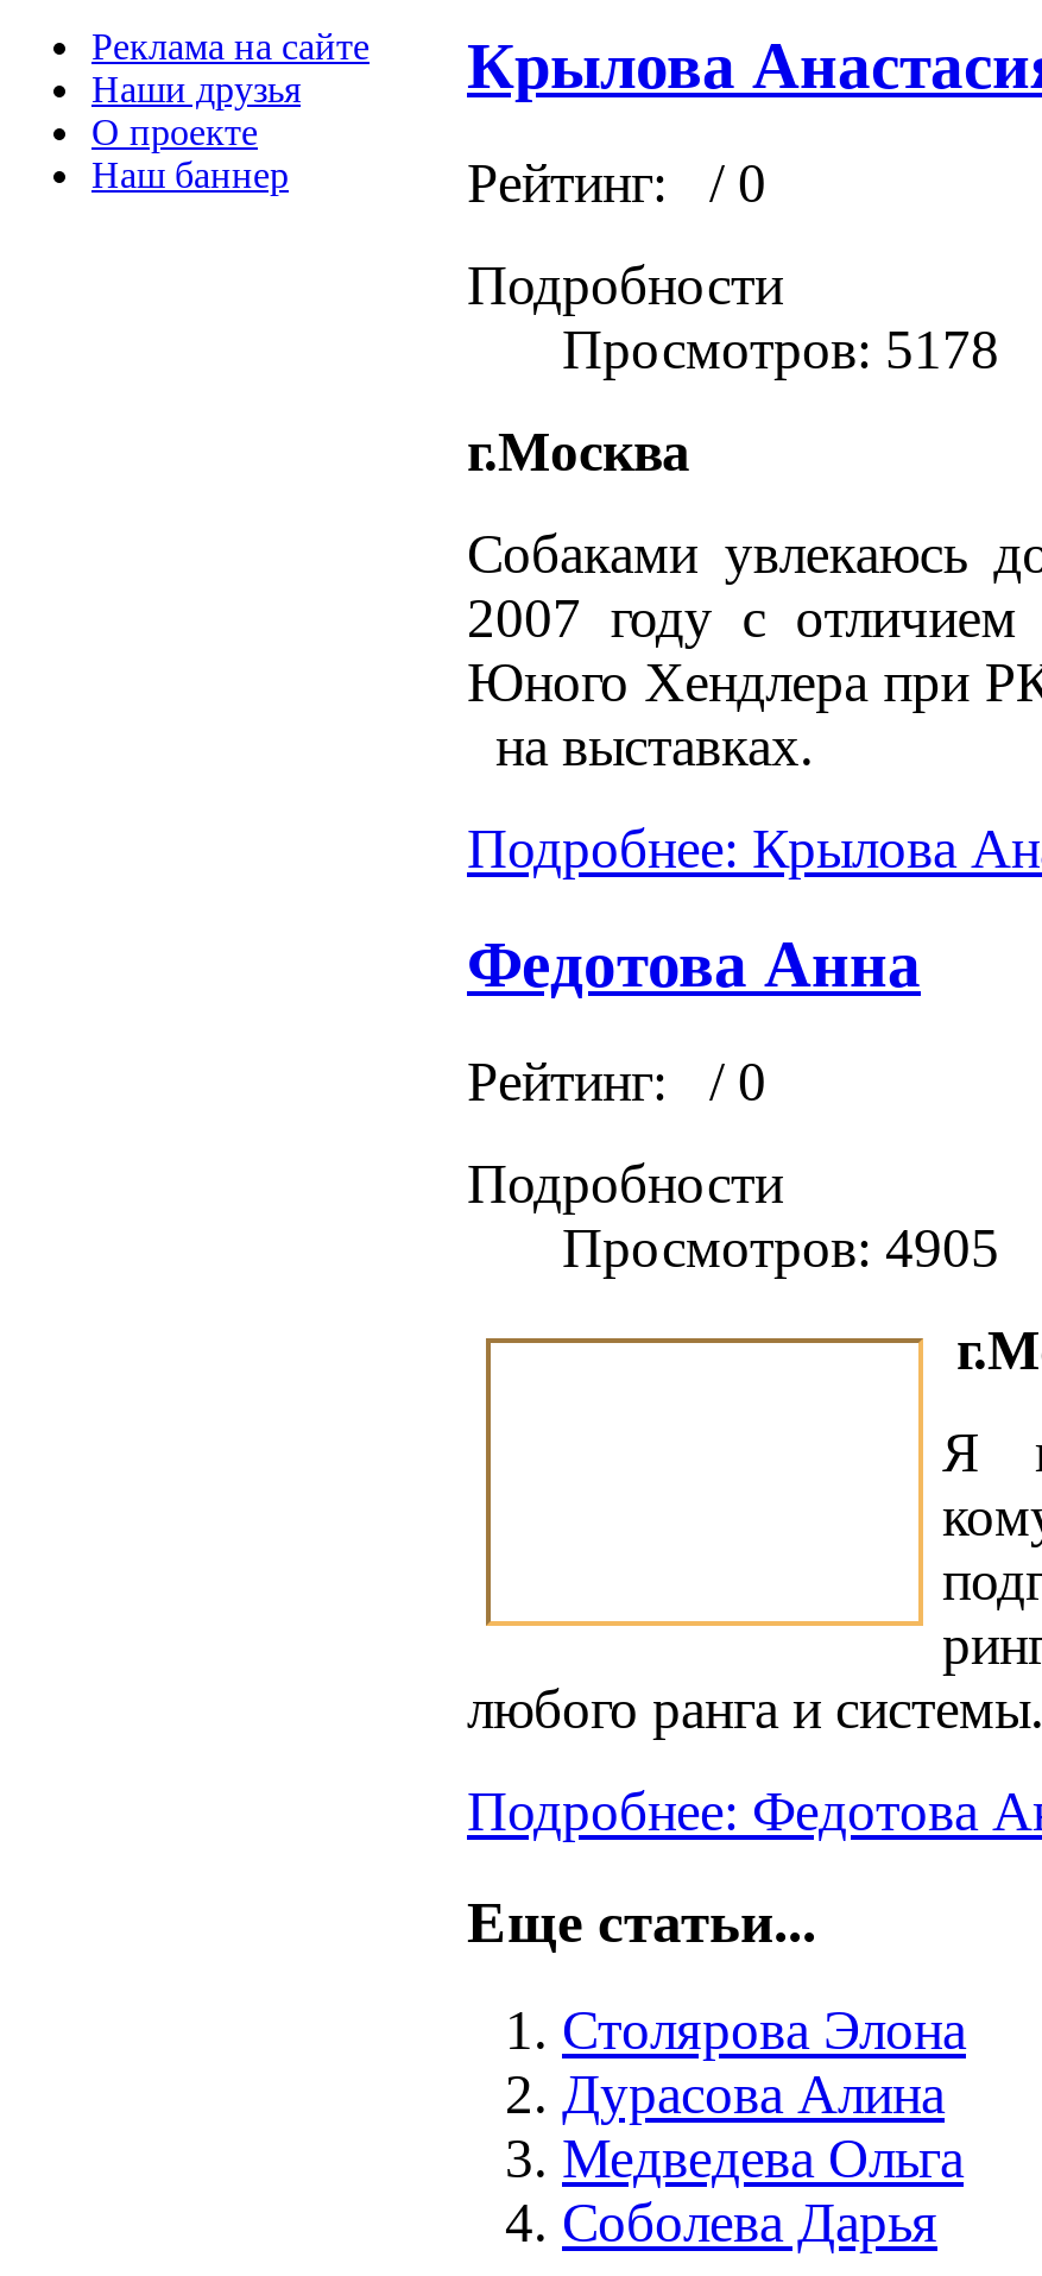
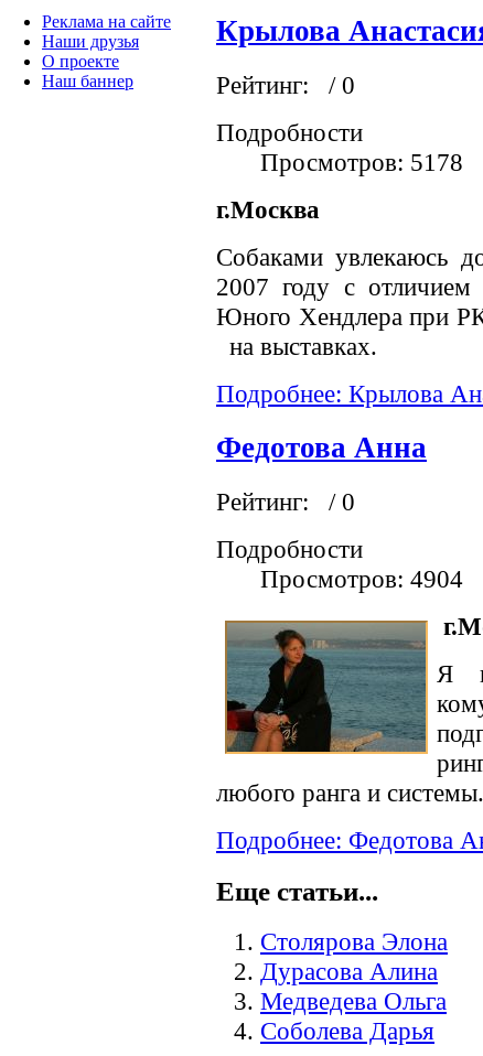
[562,1217,999,1279] Просмотров: 4905 -> [260,564,463,593] Просмотров: 4904
none -> [226,622,427,753] [image]

